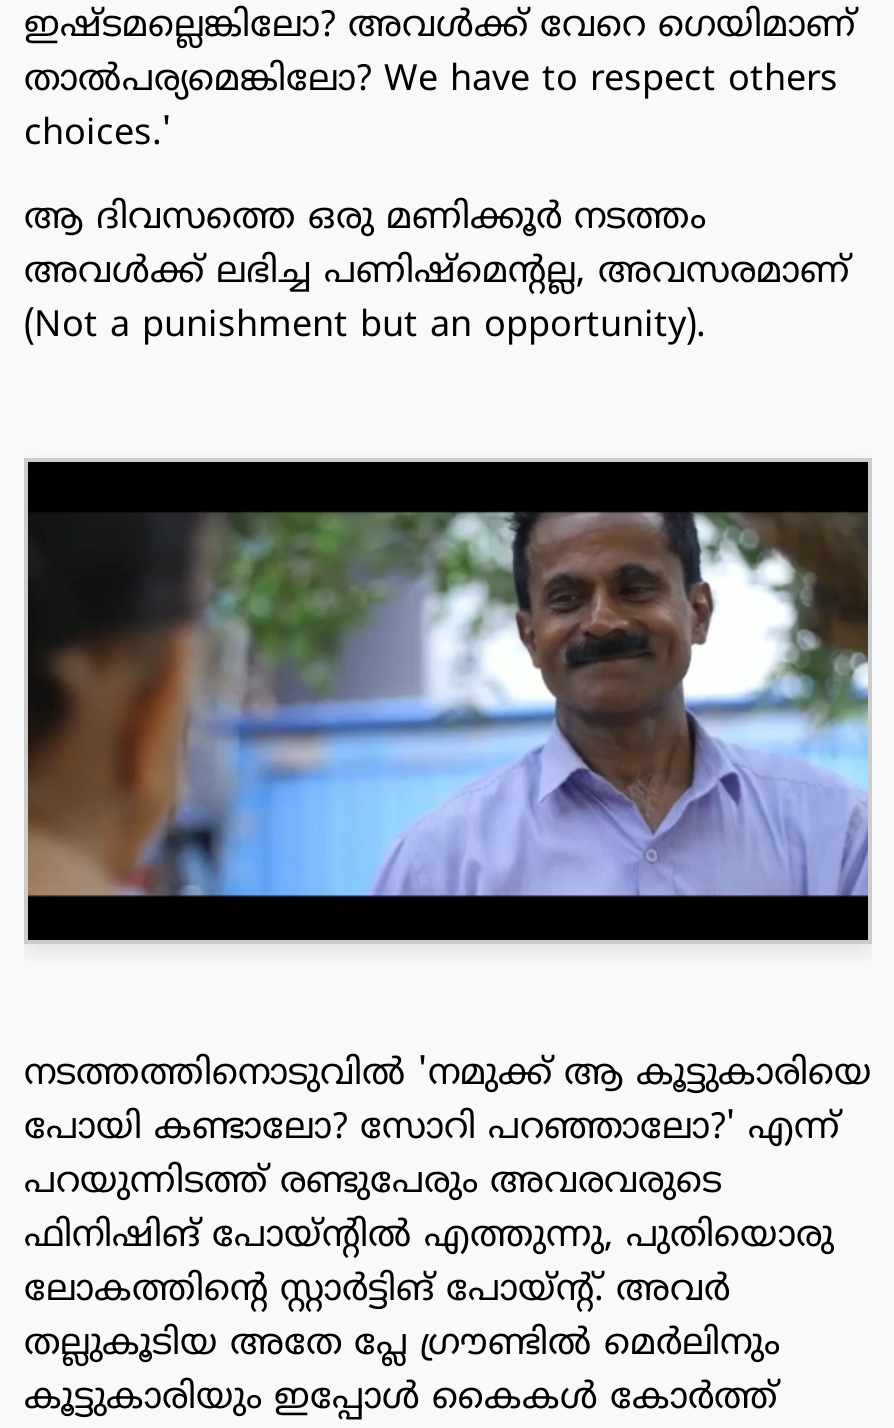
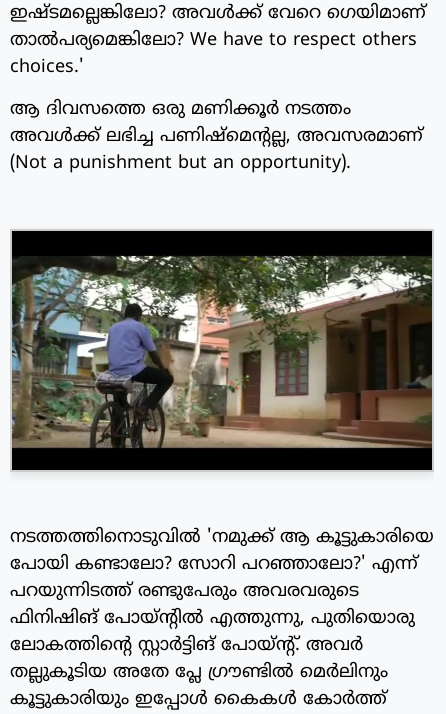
[26,512,870,898] [image] -> [11,256,433,449] [image]

